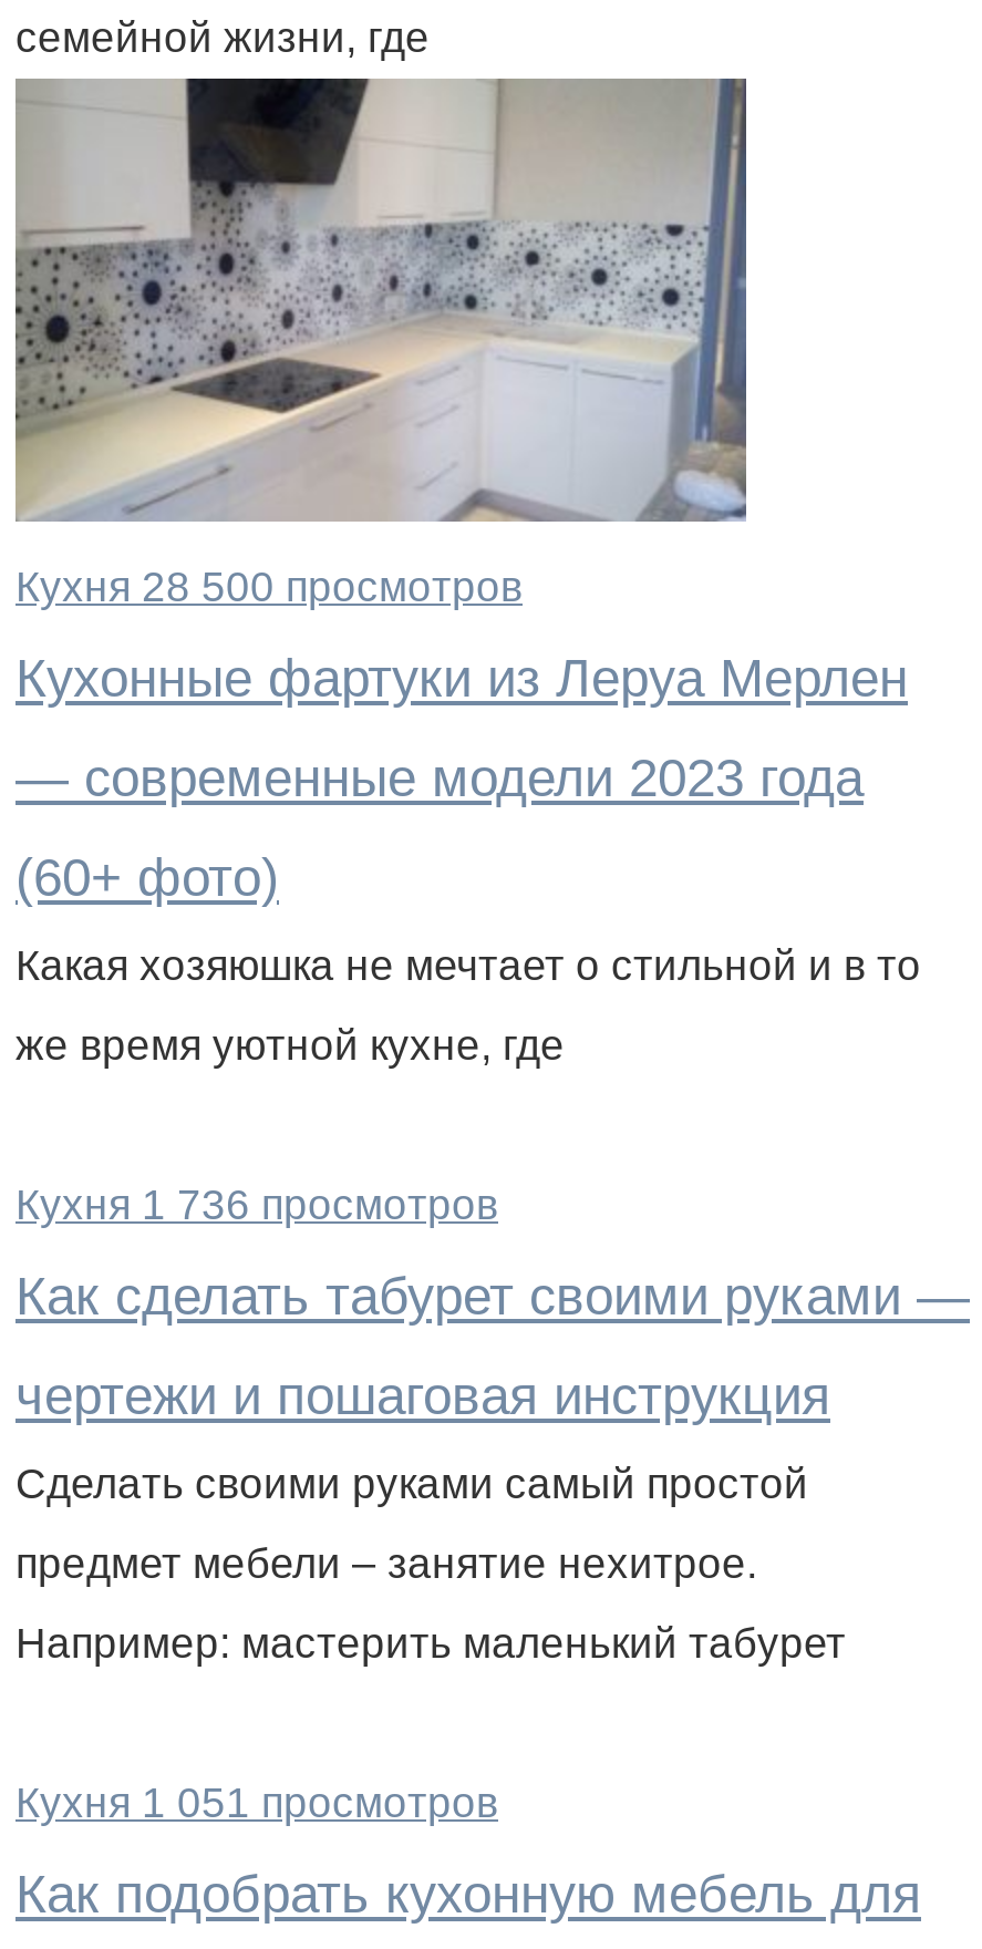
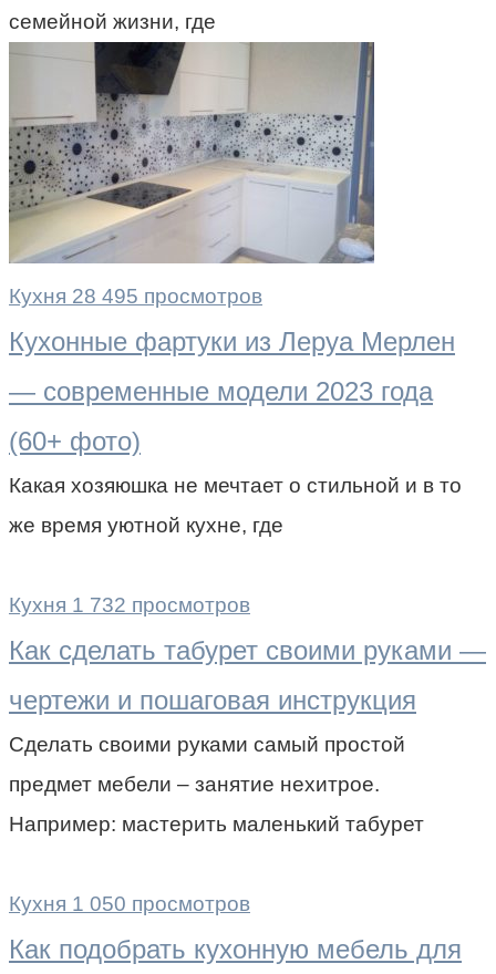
[15,563,523,610] Кухня 28 500 просмотров -> [9,284,262,308] Кухня 28 495 просмотров
[15,1181,498,1228] Кухня 1 736 просмотров -> [9,593,250,616] Кухня 1 732 просмотров
[15,1779,498,1826] Кухня 1 051 просмотров -> [9,892,250,915] Кухня 1 050 просмотров

